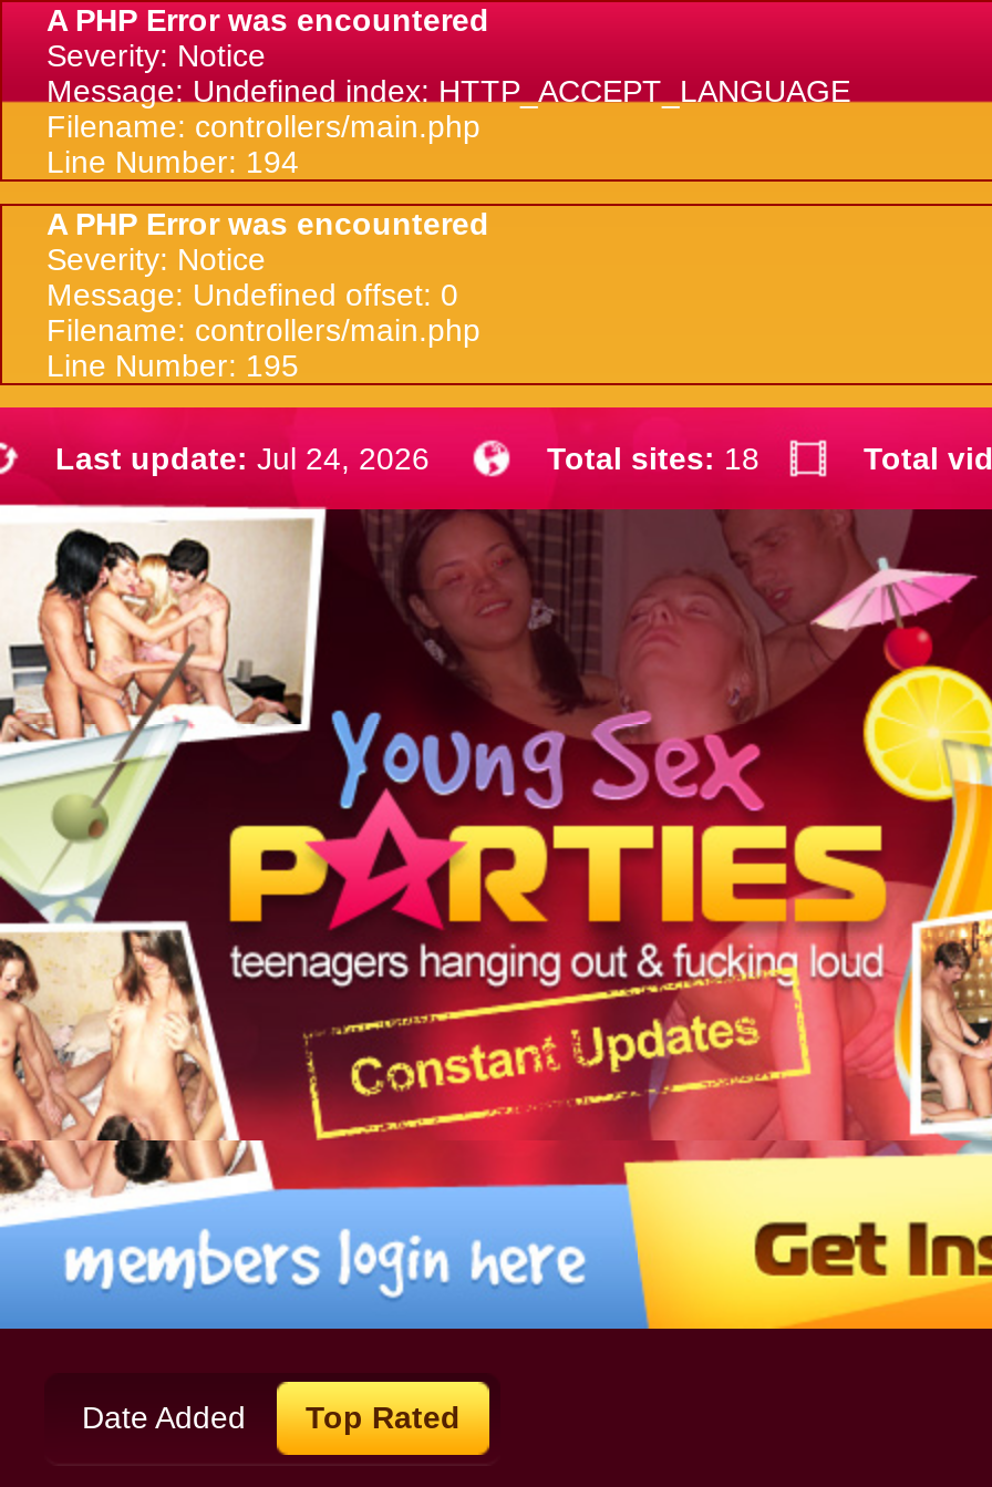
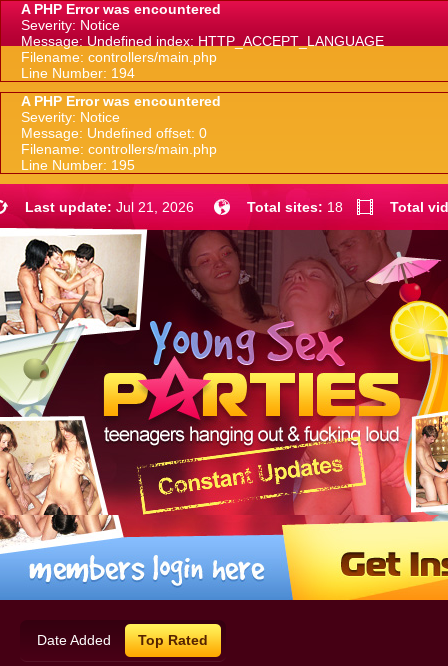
[55,441,430,476] Last update: Jul 24, 2026 -> [25,199,194,215] Last update: Jul 21, 2026

